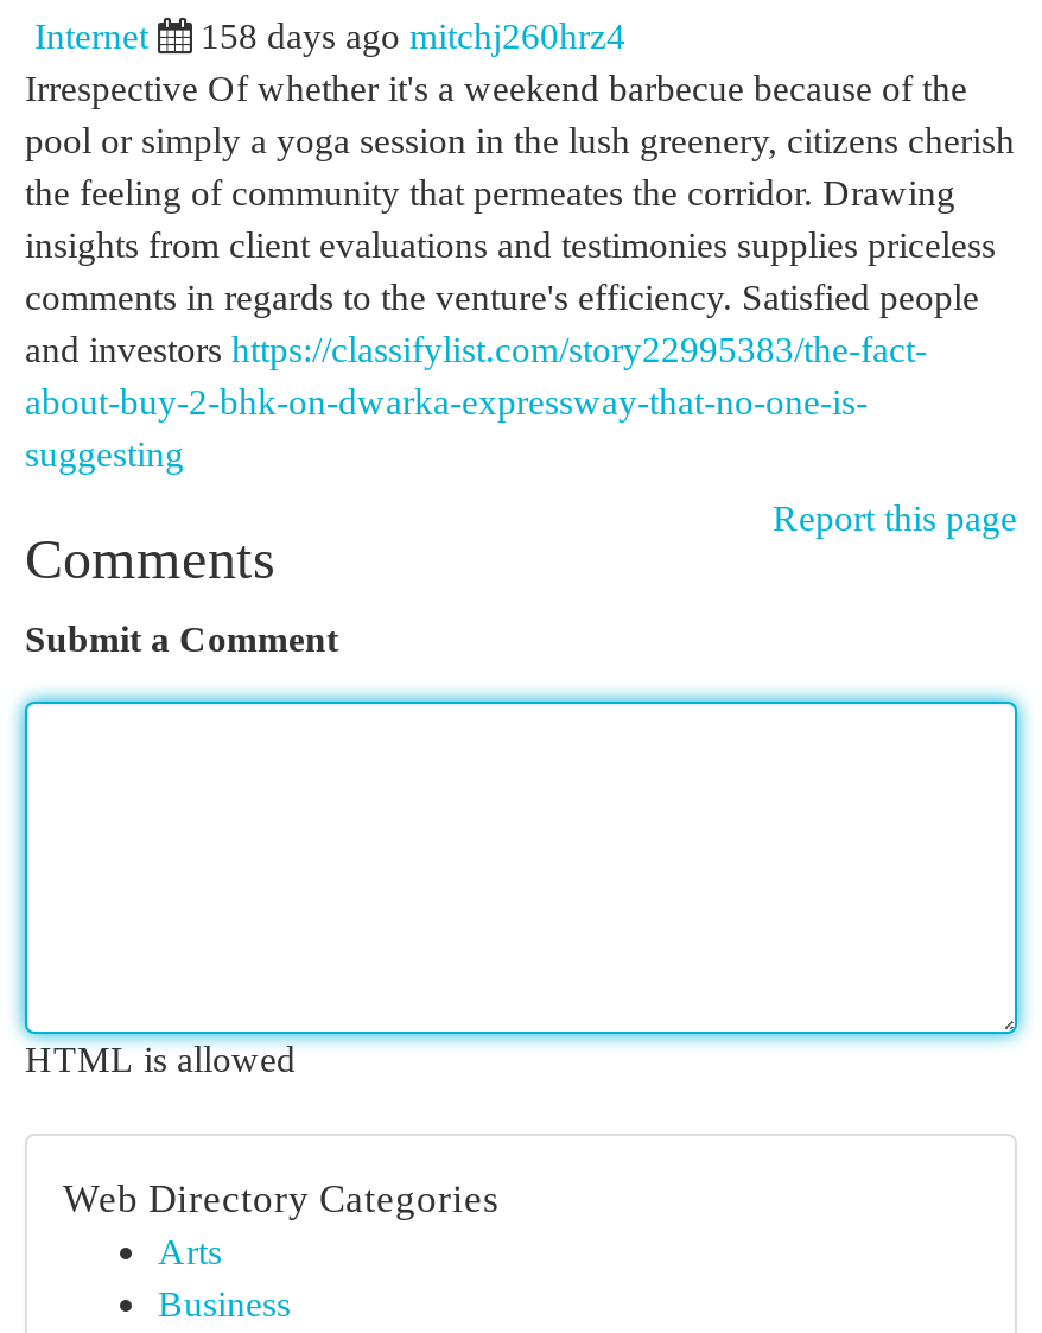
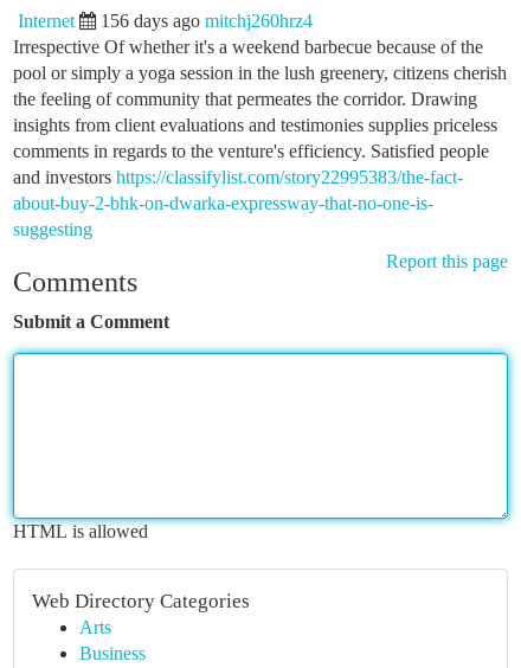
[201,15,625,56] 158 days ago mitchj260hrz4 -> [101,11,313,31] 156 days ago mitchj260hrz4

